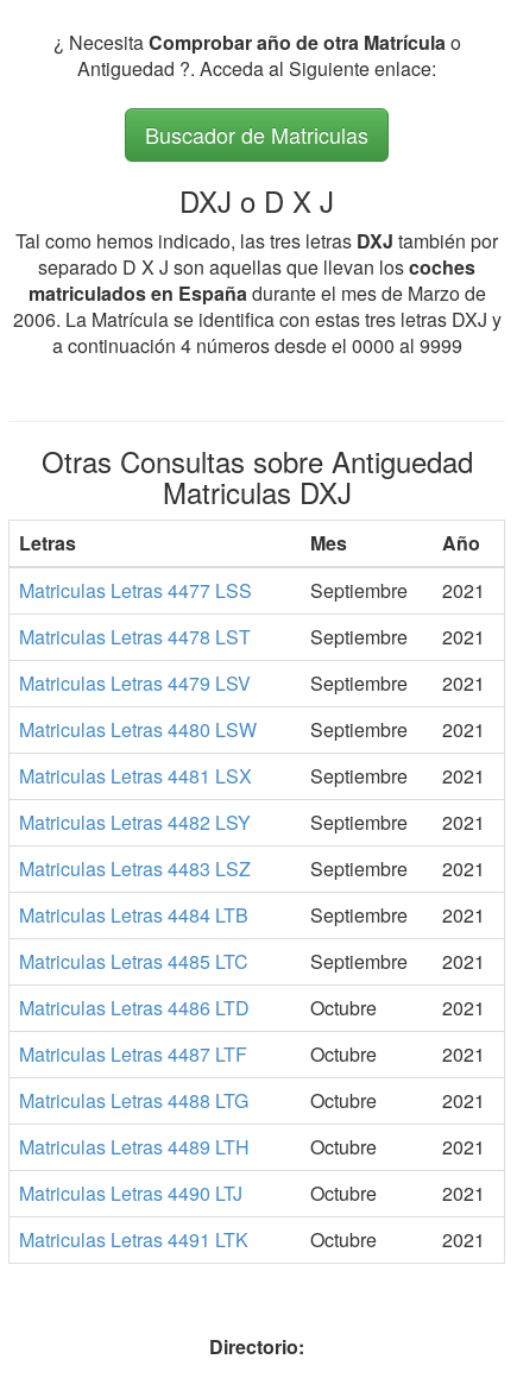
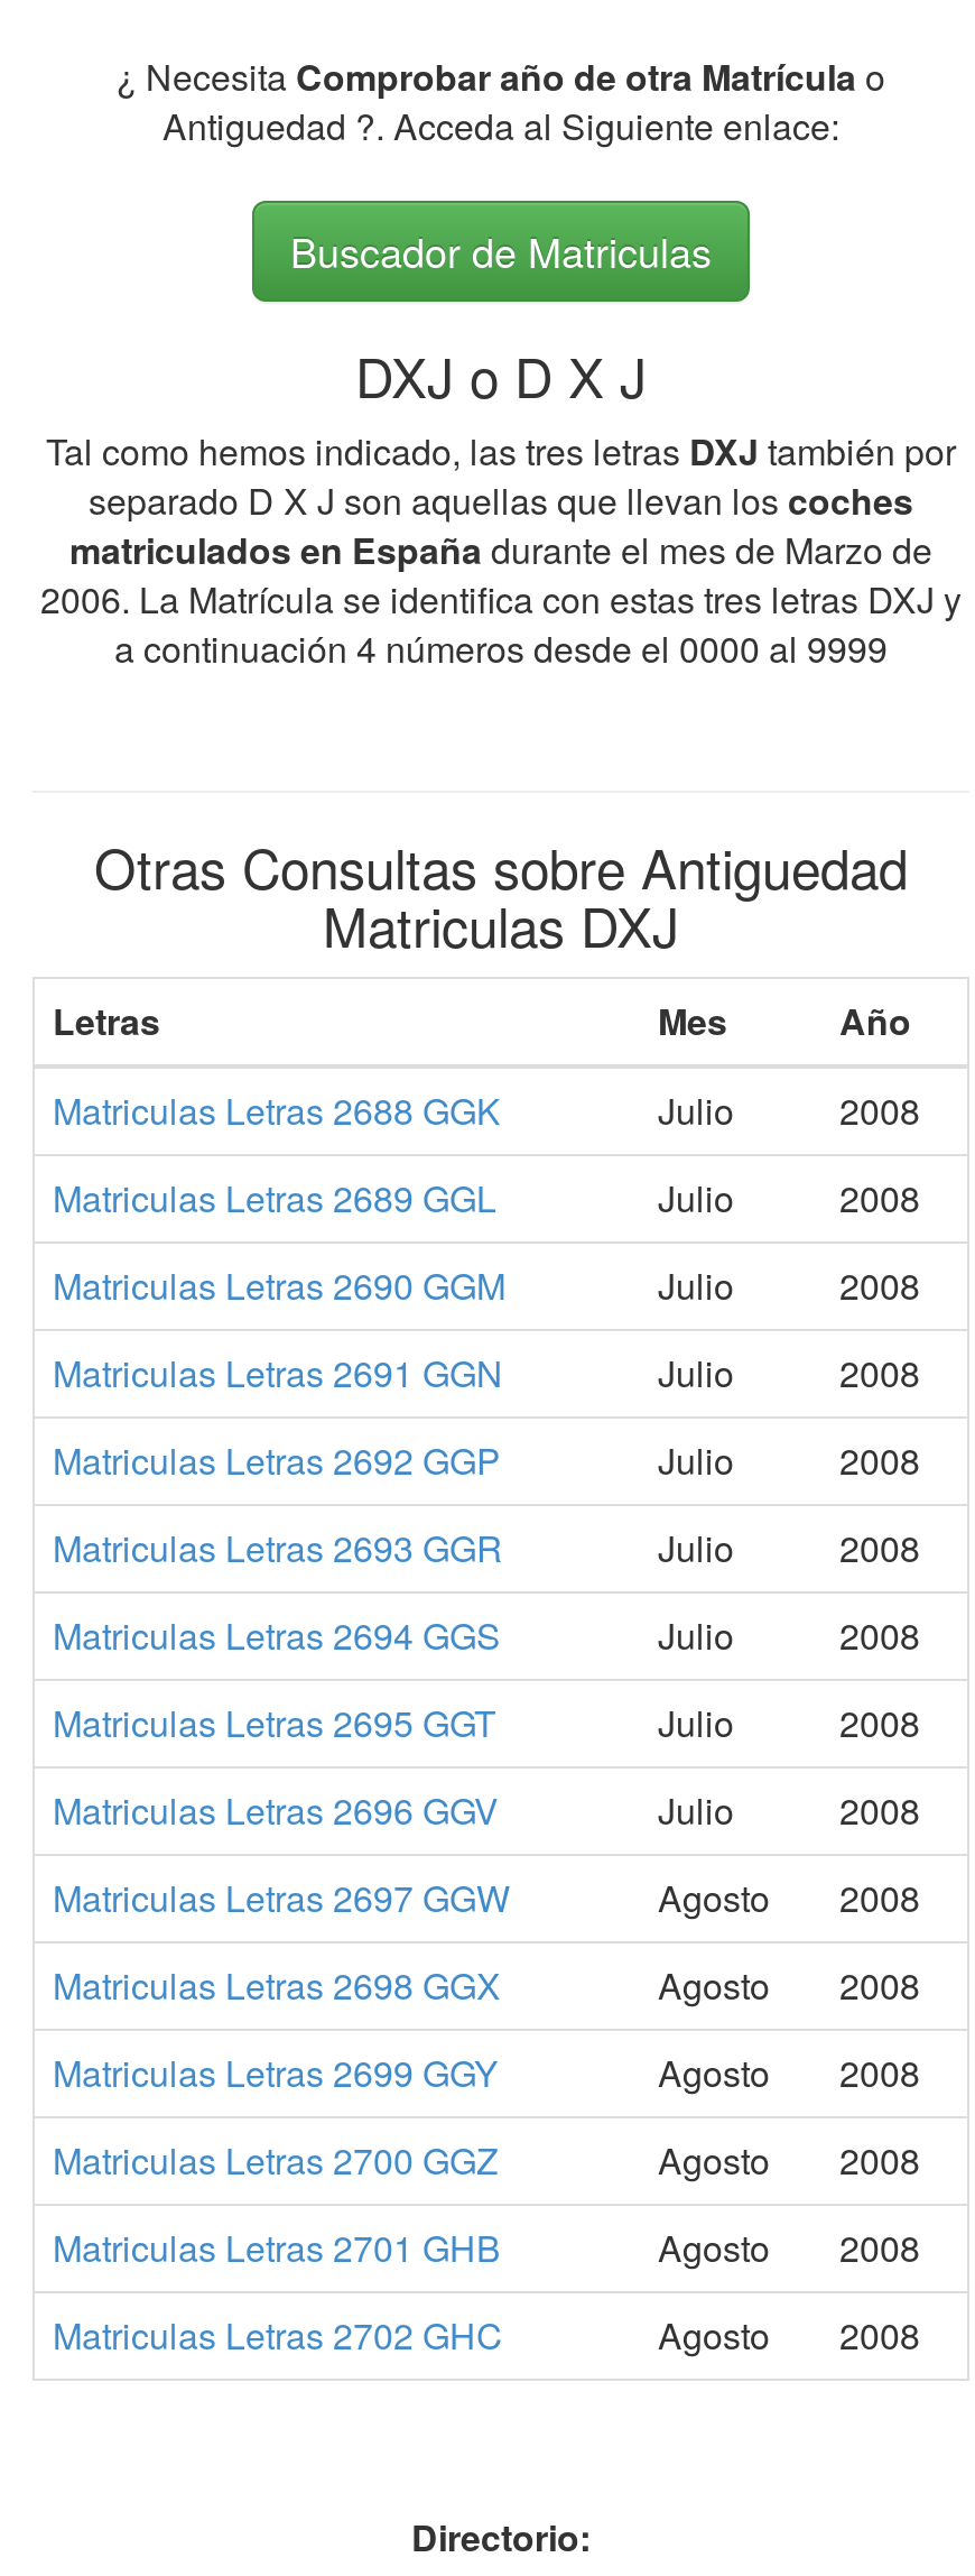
[19,577,485,604] Matriculas Letras 4477 LSS | Septiembre | 2021 -> [53,1084,920,1136] Matriculas Letras 2688 GGK | Julio | 2008
[19,623,485,650] Matriculas Letras 4478 LST | Septiembre | 2021 -> [53,1172,920,1224] Matriculas Letras 2689 GGL | Julio | 2008
[19,669,485,697] Matriculas Letras 4479 LSV | Septiembre | 2021 -> [53,1259,920,1311] Matriculas Letras 2690 GGM | Julio | 2008
[19,716,485,743] Matriculas Letras 4480 LSW | Septiembre | 2021 -> [53,1347,920,1398] Matriculas Letras 2691 GGN | Julio | 2008
[19,762,485,789] Matriculas Letras 4481 LSX | Septiembre | 2021 -> [53,1434,920,1486] Matriculas Letras 2692 GGP | Julio | 2008
[19,808,485,836] Matriculas Letras 4482 LSY | Septiembre | 2021 -> [53,1522,920,1573] Matriculas Letras 2693 GGR | Julio | 2008
[19,855,485,882] Matriculas Letras 4483 LSZ | Septiembre | 2021 -> [53,1609,920,1661] Matriculas Letras 2694 GGS | Julio | 2008
[19,901,485,929] Matriculas Letras 4484 LTB | Septiembre | 2021 -> [53,1697,920,1748] Matriculas Letras 2695 GGT | Julio | 2008
[19,948,485,975] Matriculas Letras 4485 LTC | Septiembre | 2021 -> [53,1784,920,1836] Matriculas Letras 2696 GGV | Julio | 2008
[19,994,485,1021] Matriculas Letras 4486 LTD | Octubre | 2021 -> [53,1872,920,1923] Matriculas Letras 2697 GGW | Agosto | 2008
[19,1040,485,1068] Matriculas Letras 4487 LTF | Octubre | 2021 -> [53,1959,920,2011] Matriculas Letras 2698 GGX | Agosto | 2008
[19,1087,485,1114] Matriculas Letras 4488 LTG | Octubre | 2021 -> [53,2047,920,2098] Matriculas Letras 2699 GGY | Agosto | 2008
[19,1133,485,1160] Matriculas Letras 4489 LTH | Octubre | 2021 -> [53,2134,920,2186] Matriculas Letras 2700 GGZ | Agosto | 2008
[19,1179,485,1207] Matriculas Letras 4490 LTJ | Octubre | 2021 -> [53,2222,920,2273] Matriculas Letras 2701 GHB | Agosto | 2008
[19,1226,485,1253] Matriculas Letras 4491 LTK | Octubre | 2021 -> [53,2309,920,2361] Matriculas Letras 2702 GHC | Agosto | 2008

